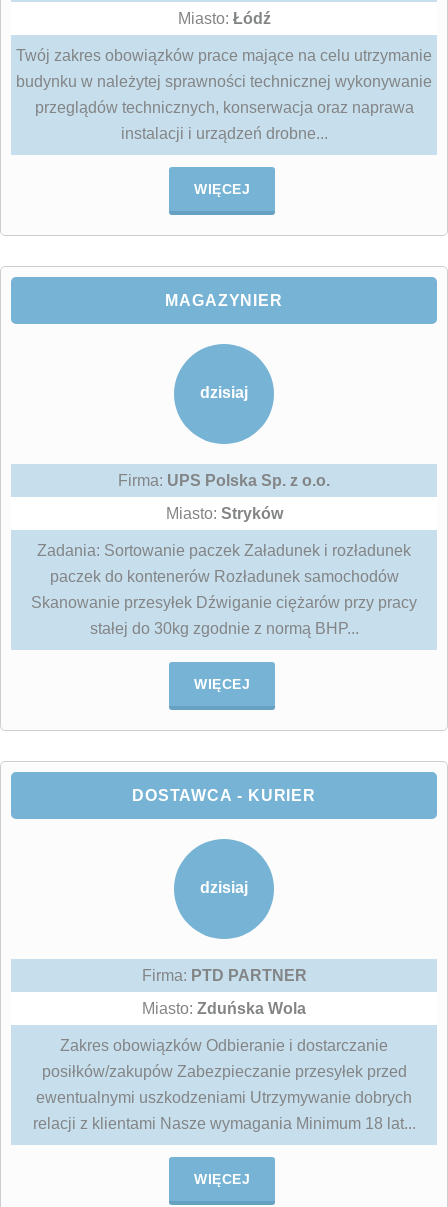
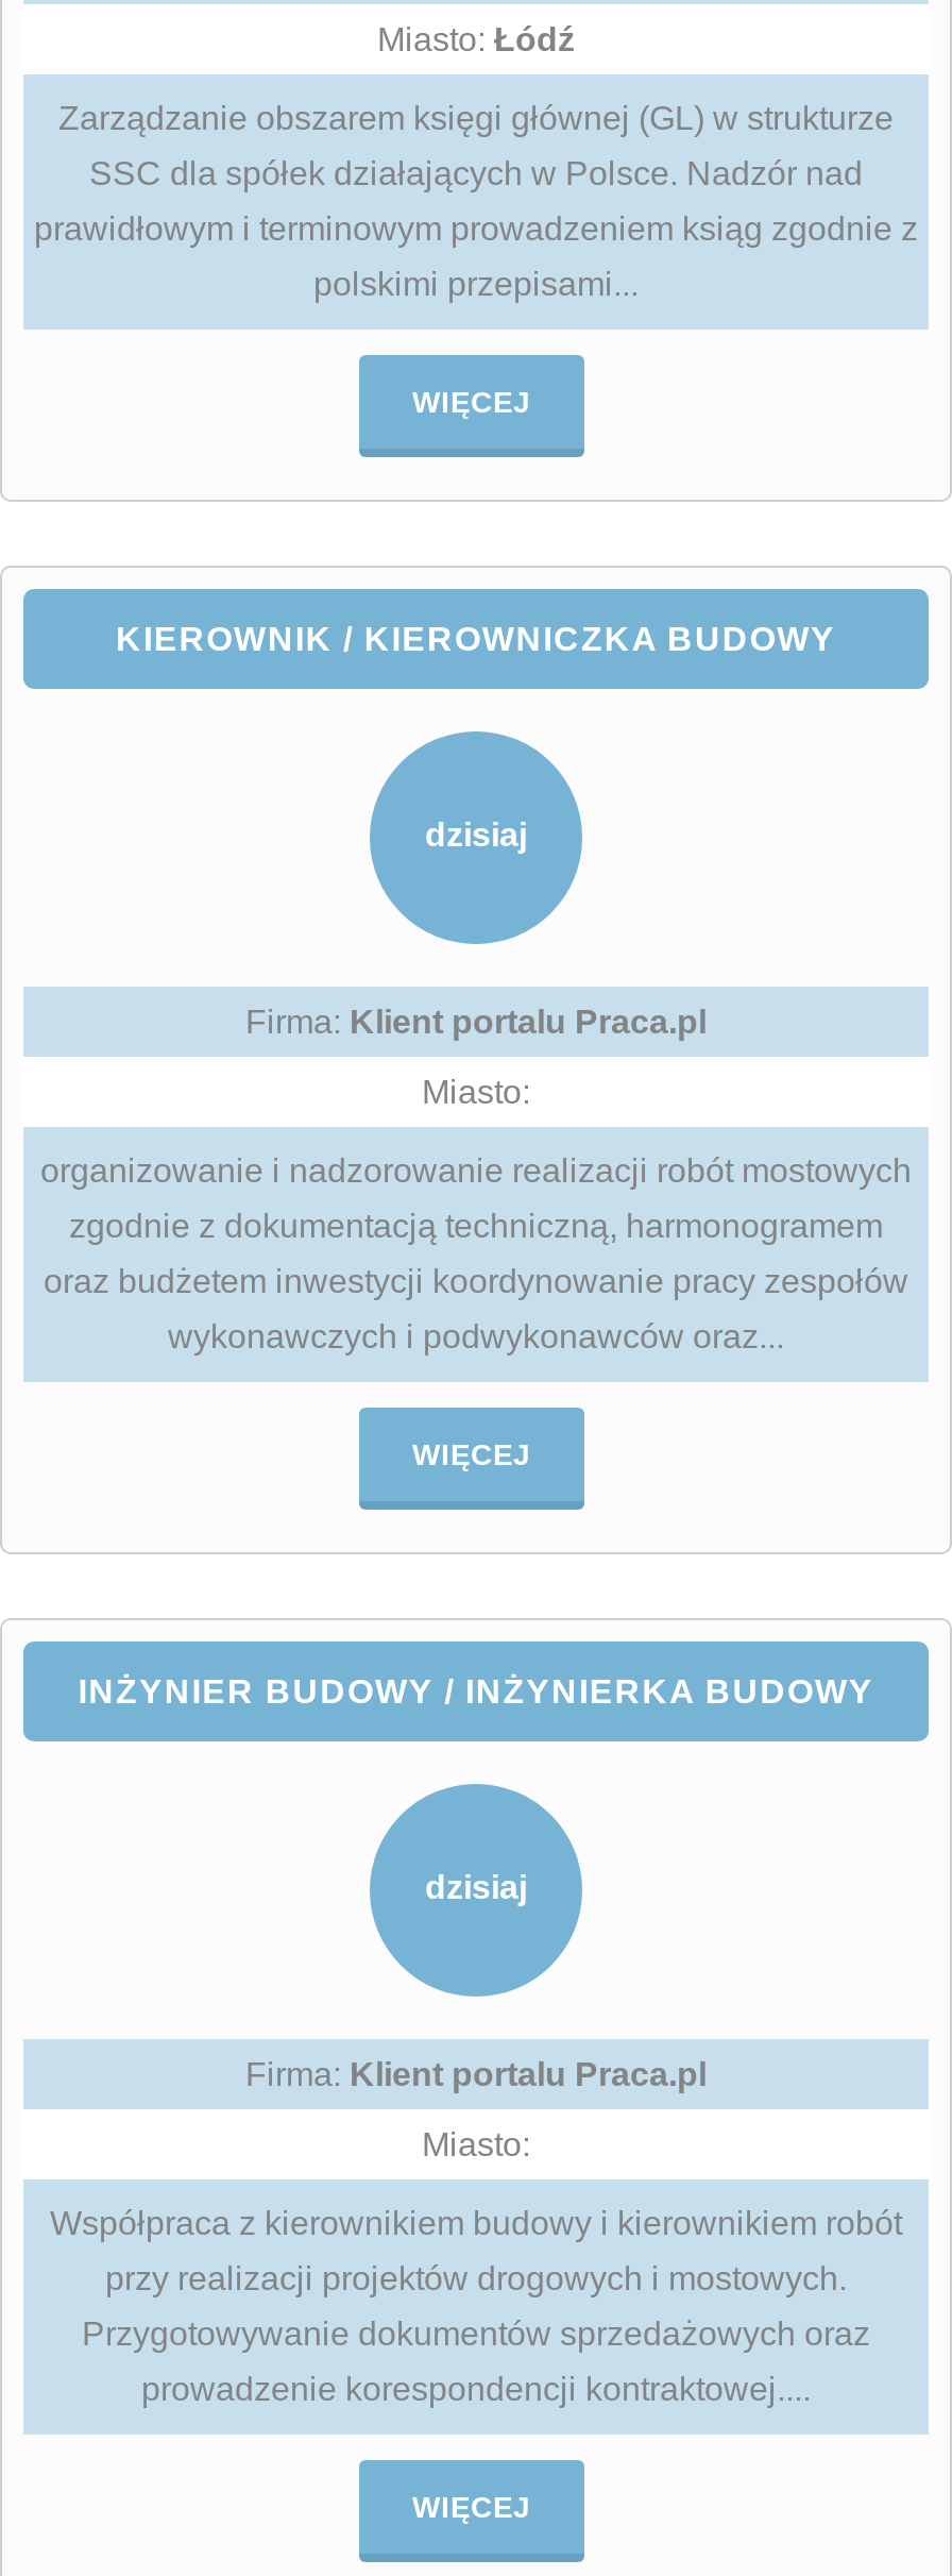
[16,47,432,64] Twój zakres obowiązków prace mające na celu utrzymanie -> [58,100,894,136] Zarządzanie obszarem księgi głównej (GL) w strukturze
[16,73,432,90] budynku w należytej sprawności technicznej wykonywanie -> [89,155,863,191] SSC dla spółek działających w Polsce. Nadzór nad
[34,99,413,116] przeglądów technicznych, konserwacja oraz naprawa -> [34,211,918,247] prawidłowym i terminowym prowadzeniem ksiąg zgodnie z
[120,125,327,142] instalacji i urządzeń drobne... -> [313,266,639,302] polskimi przepisami...
[165,292,283,309] MAGAZYNIER -> [116,621,836,657] KIEROWNIK / KIEROWNICZKA BUDOWY
[118,472,330,489] Firma: UPS Polska Sp. z o.o. -> [245,1004,707,1040] Firma: Klient portalu Praca.pl
[165,505,282,522] Miasto: Stryków -> [422,1074,530,1110] Miasto:
[37,542,411,559] Zadania: Sortowanie paczek Załadunek i rozładunek -> [40,1152,912,1189] organizowanie i nadzorowanie realizacji robót mostowych
[49,568,398,585] paczek do kontenerów Rozładunek samochodów -> [69,1208,883,1244] zgodnie z dokumentacją techniczną, harmonogramem
[31,594,417,611] Skanowanie przesyłek Dźwiganie ciężarów przy pracy -> [44,1263,908,1299] oraz budżetem inwestycji koordynowanie pracy zespołów
[89,620,358,637] stałej do 30kg zgodnie z normą BHP... -> [168,1318,784,1354] wykonawczych i podwykonawców oraz...
[132,787,316,804] DOSTAWCA - KURIER -> [78,1673,874,1710] INŻYNIER BUDOWY / INŻYNIERKA BUDOWY
[141,967,306,984] Firma: PTD PARTNER -> [245,2056,707,2092] Firma: Klient portalu Praca.pl
[142,1000,306,1017] Miasto: Zduńska Wola -> [422,2126,530,2162] Miasto:
[60,1037,388,1054] Zakres obowiązków Odbieranie i dostarczanie -> [50,2205,902,2241] Współpraca z kierownikiem budowy i kierownikiem robót
[41,1063,406,1080] posiłków/zakupów Zabezpieczanie przesyłek przed -> [105,2260,847,2296] przy realizacji projektów drogowych i mostowych.
[36,1089,412,1106] ewentualnymi uszkodzeniami Utrzymywanie dobrych -> [82,2316,870,2352] Przygotowywanie dokumentów sprzedażowych oraz
[32,1115,415,1132] relacji z klientami Nasze wymagania Minimum 18 lat... -> [141,2371,811,2407] prowadzenie korespondencji kontraktowej....

